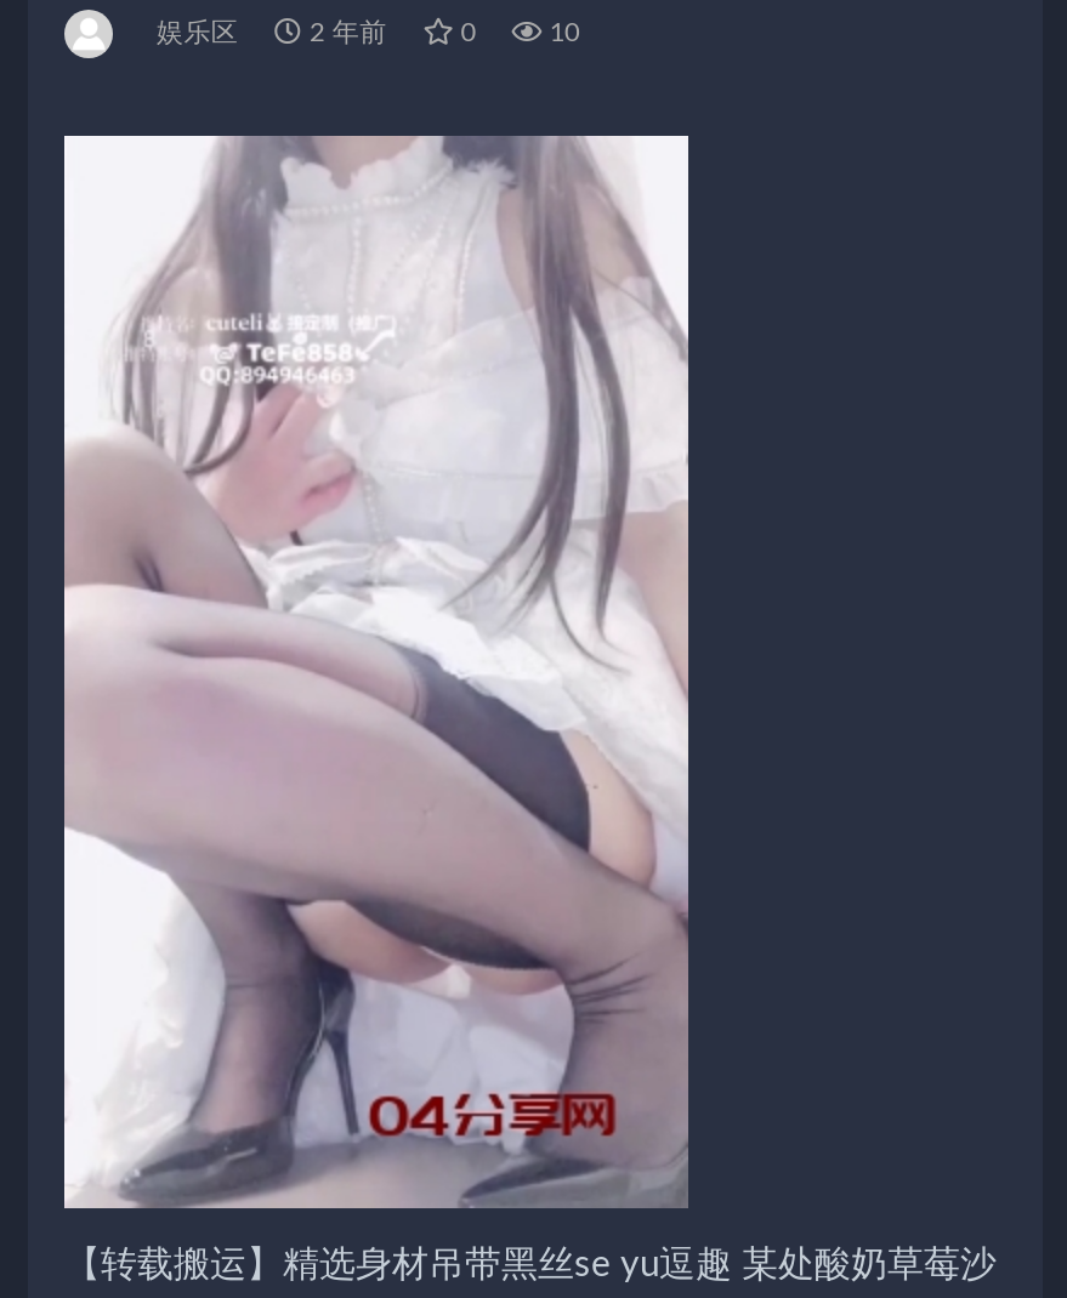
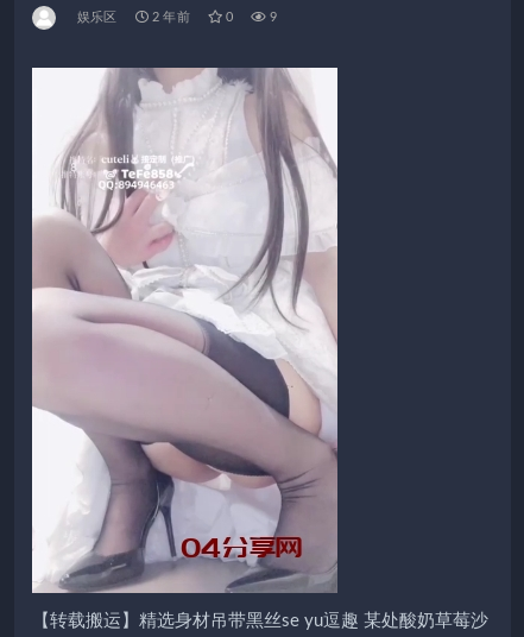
[542,19,580,46] 10 -> [266,11,277,24] 9

